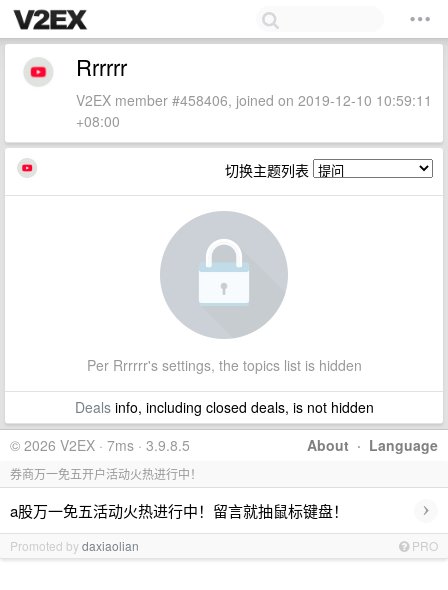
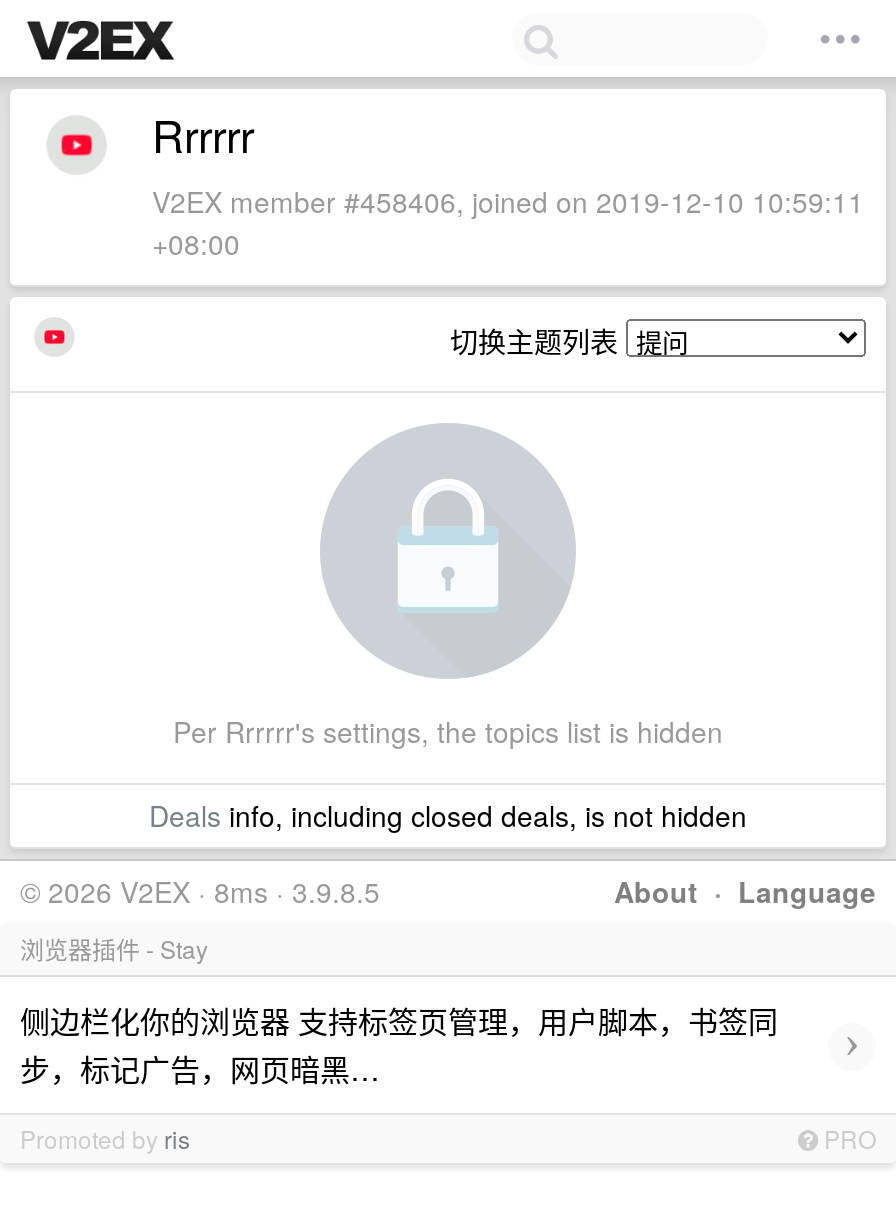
[10,435,190,455] © 2026 V2EX · 7ms · 3.9.8.5 -> [20,871,380,911] © 2026 V2EX · 8ms · 3.9.8.5
[10,465,202,482] 券商万一免五开户活动火热进行中！ -> [20,931,208,965] 浏览器插件 - Stay
[10,499,348,520] a股万一免五活动火热进行中！留言就抽鼠标键盘！ -> [20,999,778,1089] 侧边栏化你的浏览器 支持标签页管理，用户脚本，书签同 | 步，标记广告，网页暗黑…
[10,537,139,554] Promoted by daxiaolian -> [20,1121,190,1155] Promoted by ris

